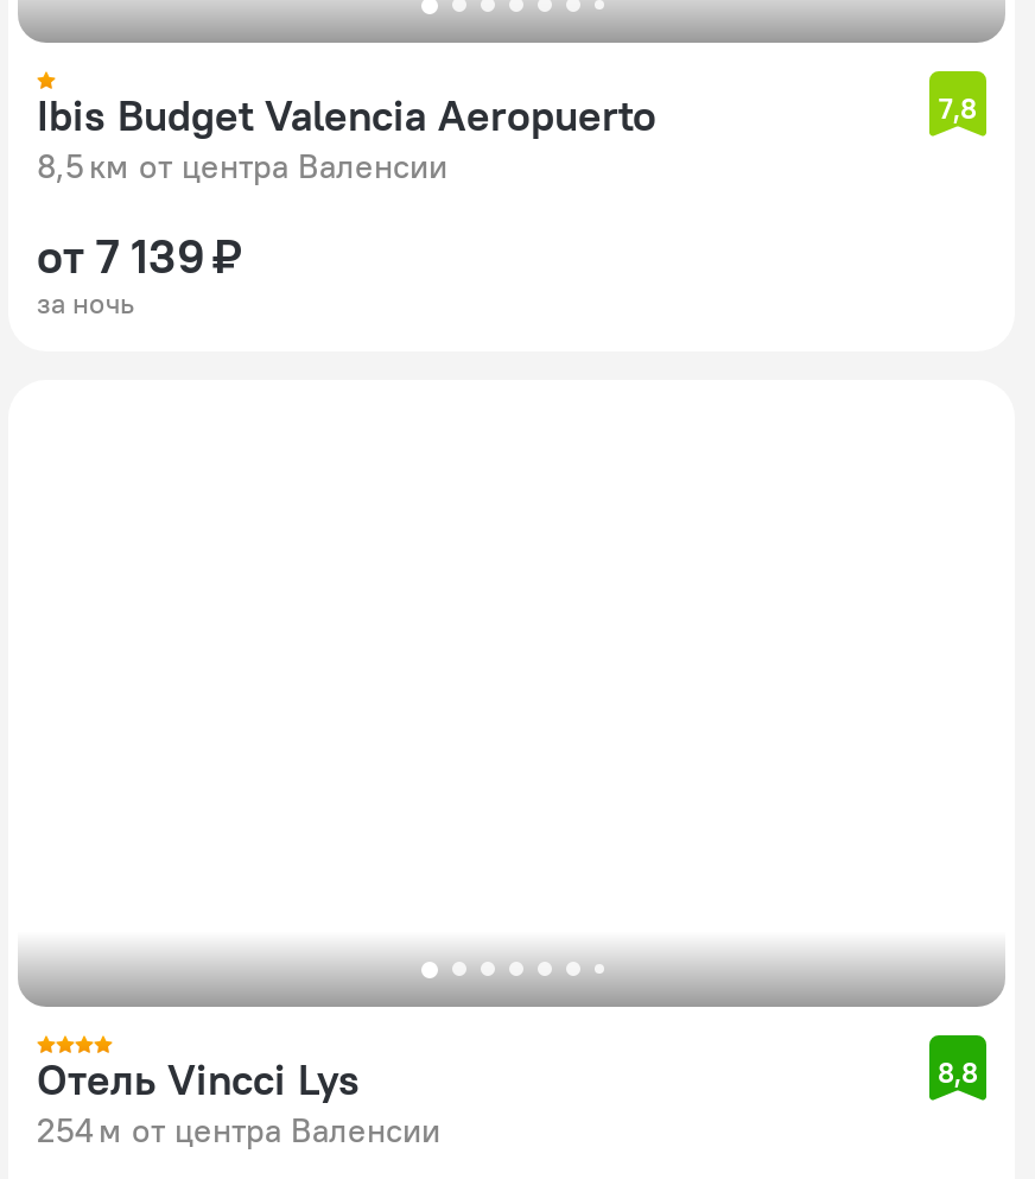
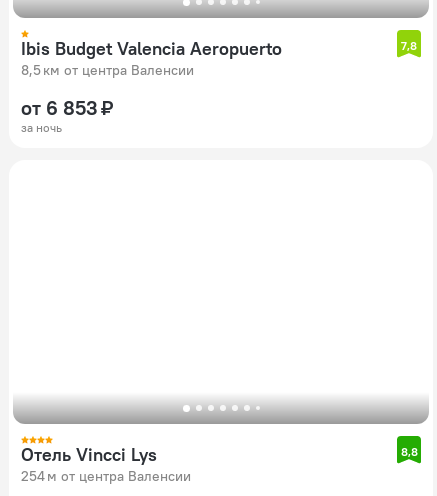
[37,226,241,285] от 7 139 ₽ -> [21,95,113,120] от 6 853 ₽

